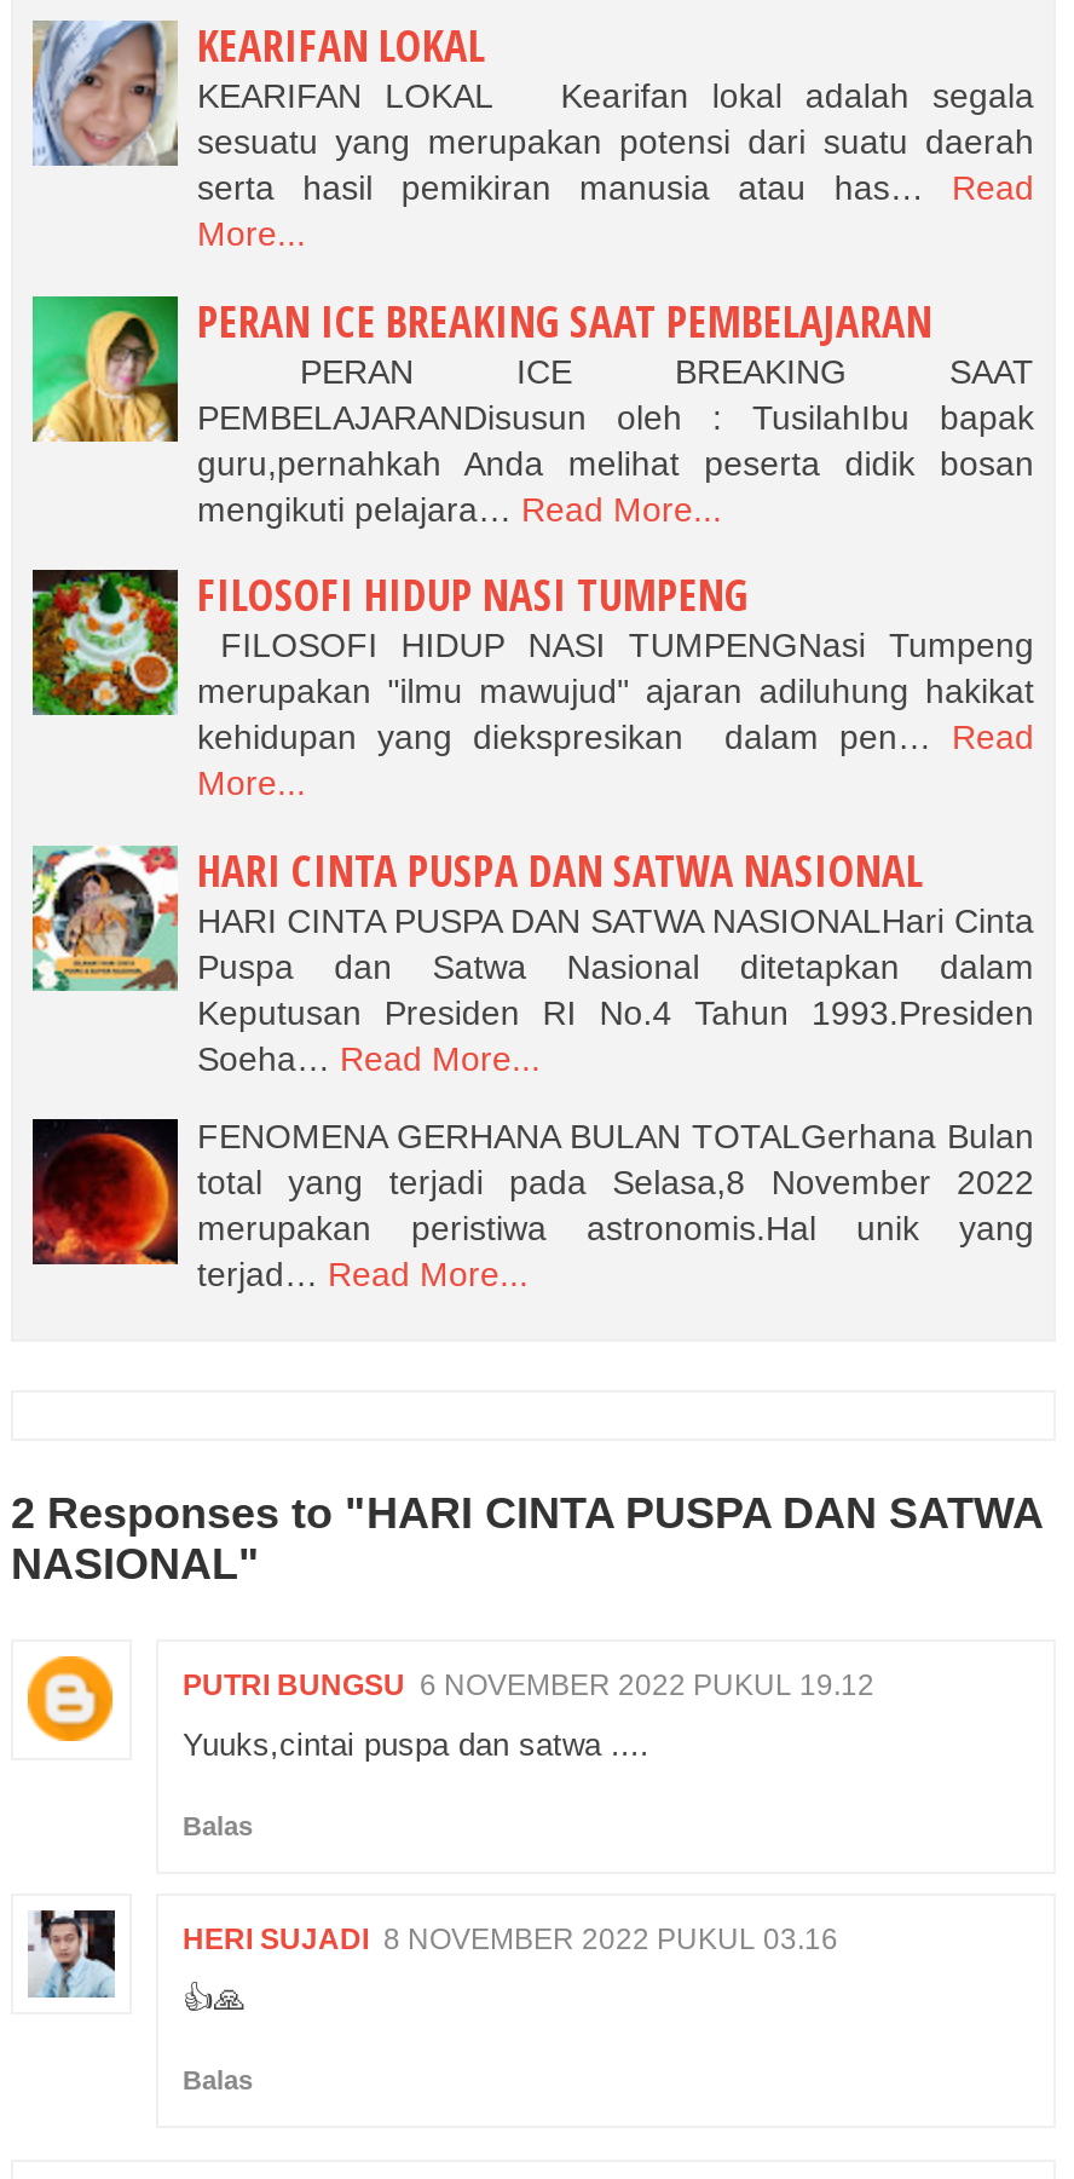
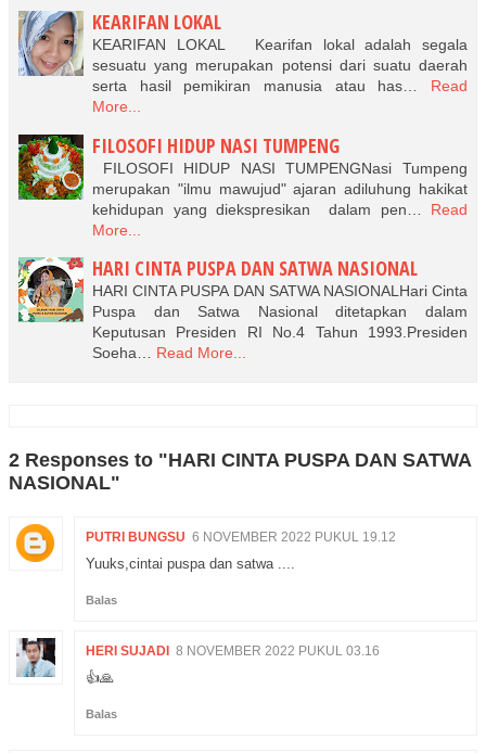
[30,291,1034,528] [image] | PERAN ICE BREAKING SAAT PEMBELAJARAN | PERAN ICE BREAKING SAAT | PEMBELAJARANDisusun oleh : TusilahIbu bapak | guru,pernahkah Anda melihat peserta didik bosan | mengikuti pelajara… Read More... -> none
[30,1117,1034,1294] [image] | FENOMENA GERHANA BULAN TOTALGerhana Bulan | total yang terjadi pada Selasa,8 November 2022 | merupakan peristiwa astronomis.Hal unik yang | terjad… Read More... -> none

